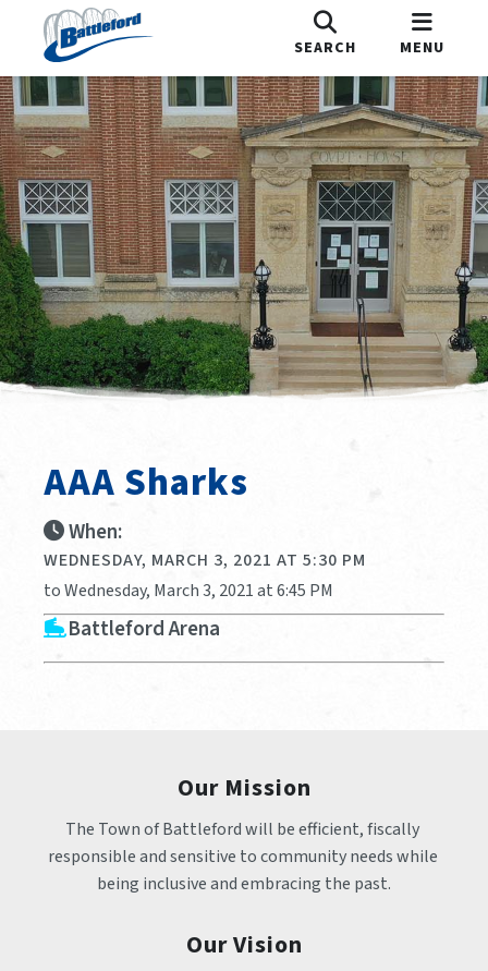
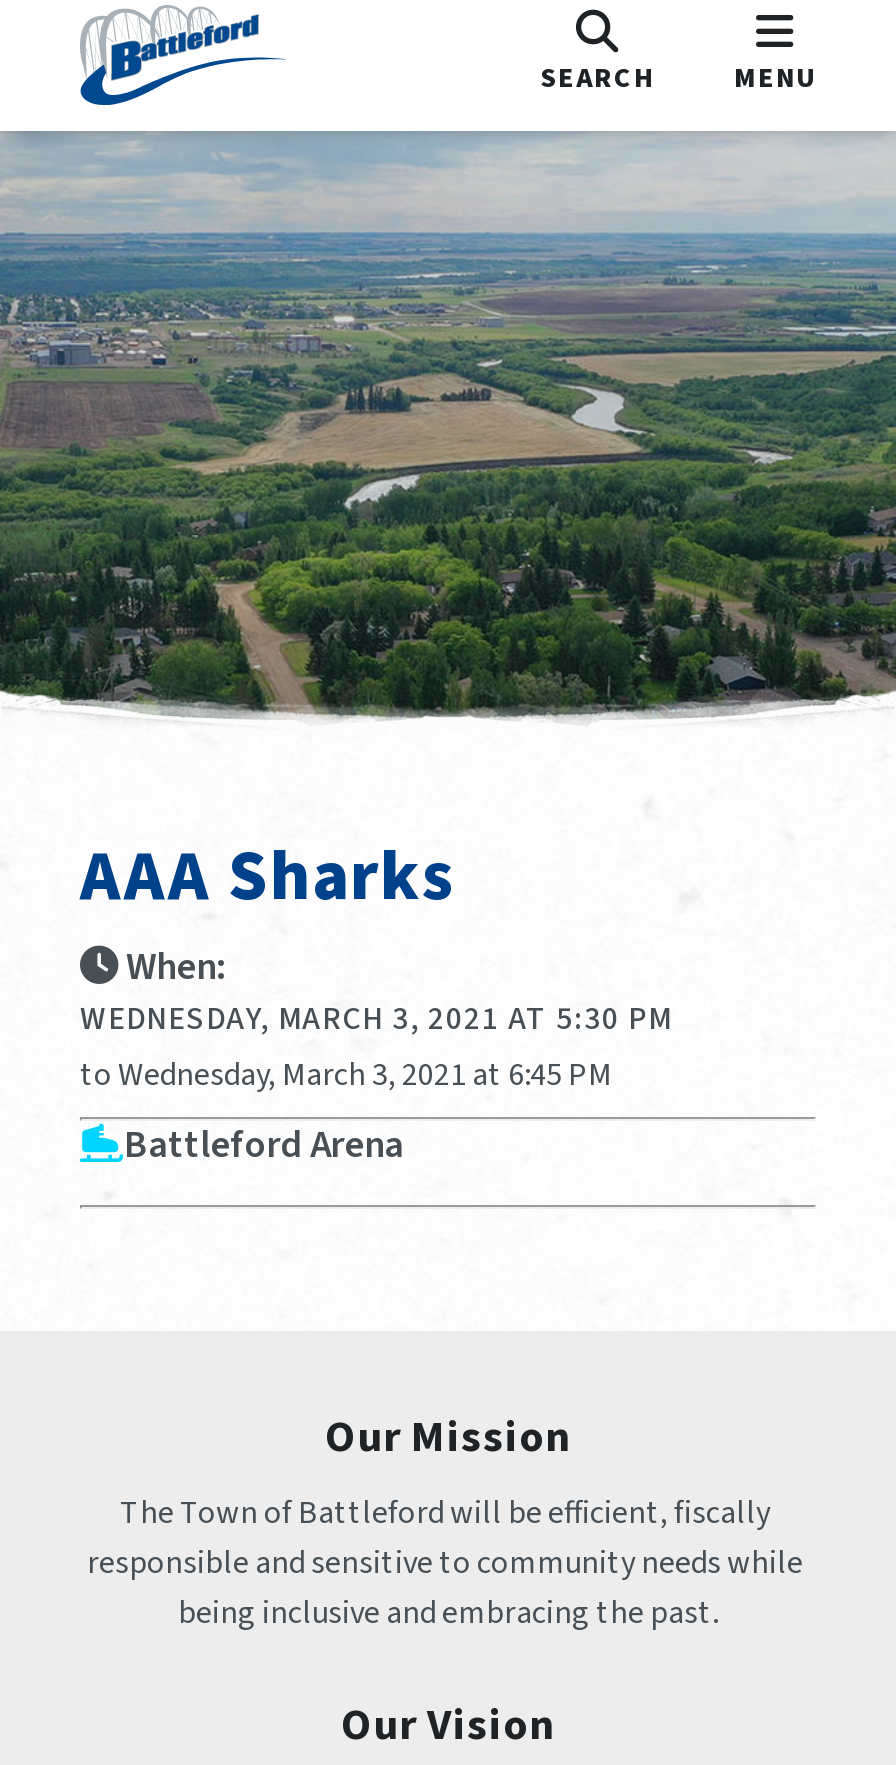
[3,75,485,395] [image] -> [6,129,890,717] [image]

